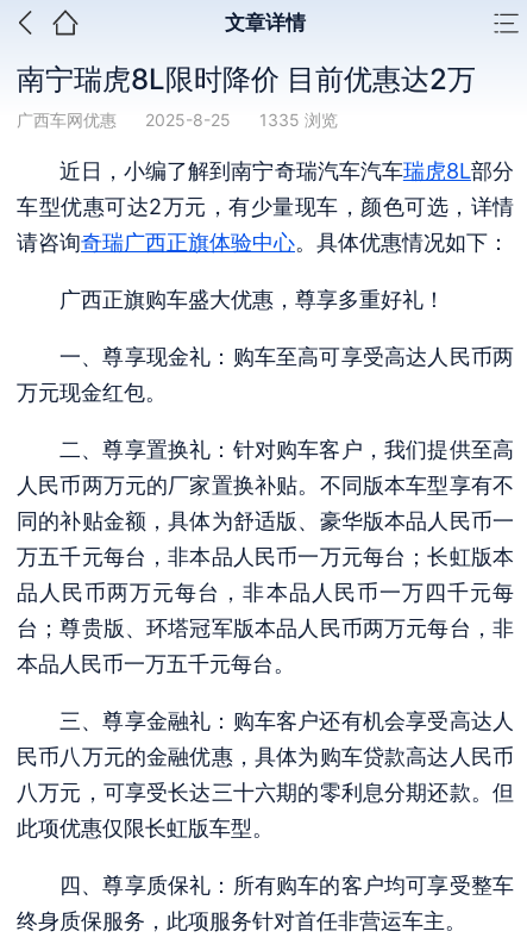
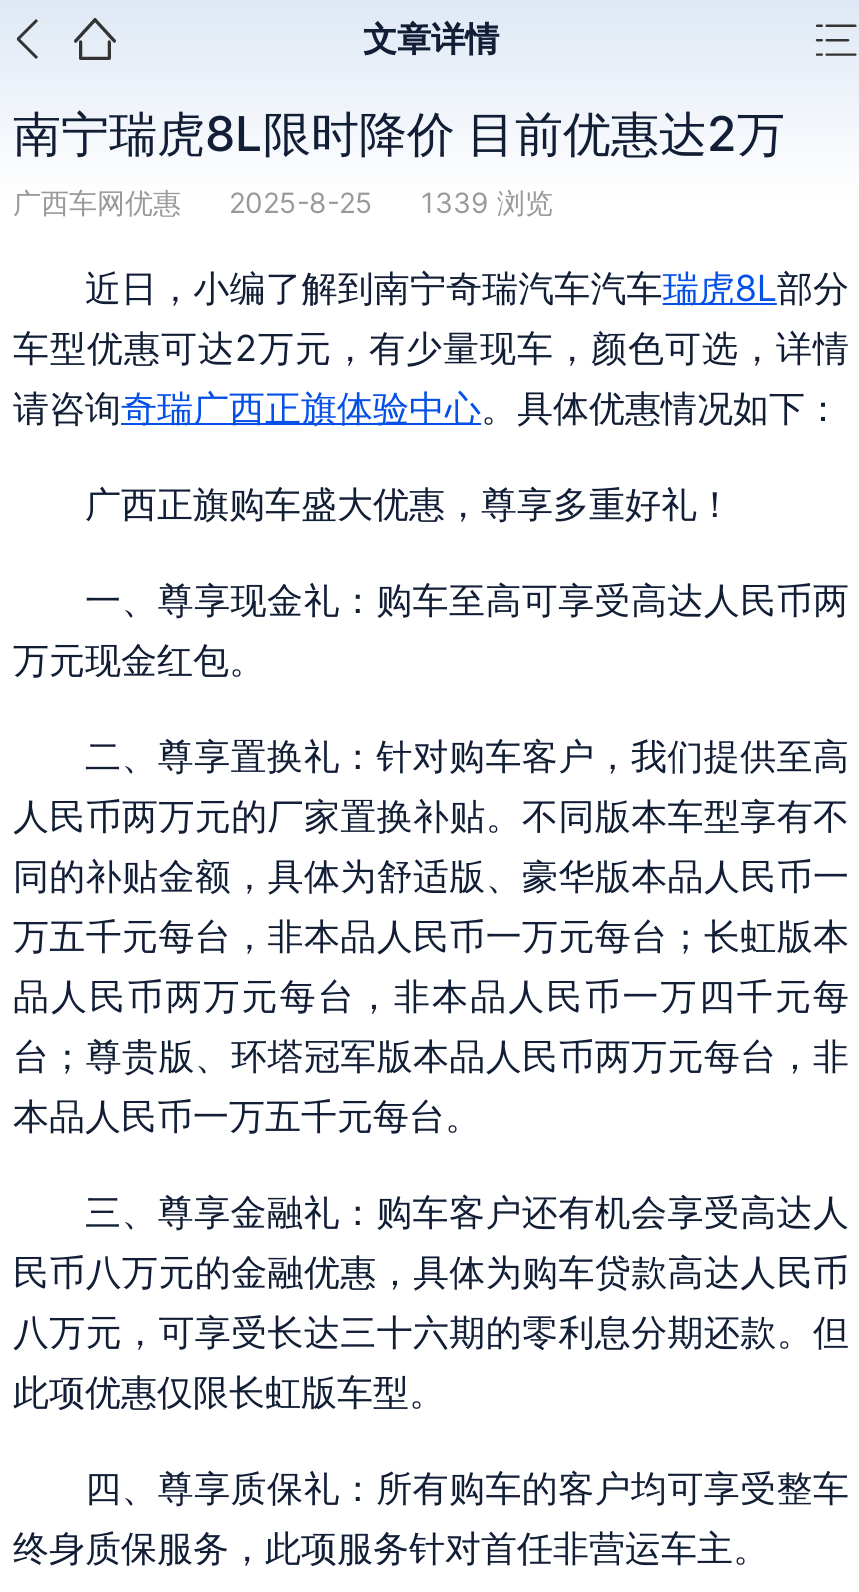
[17,110,338,130] 广西车网优惠 2025-8-25 1335 浏览 -> [13,185,553,219] 广西车网优惠 2025-8-25 1339 浏览

